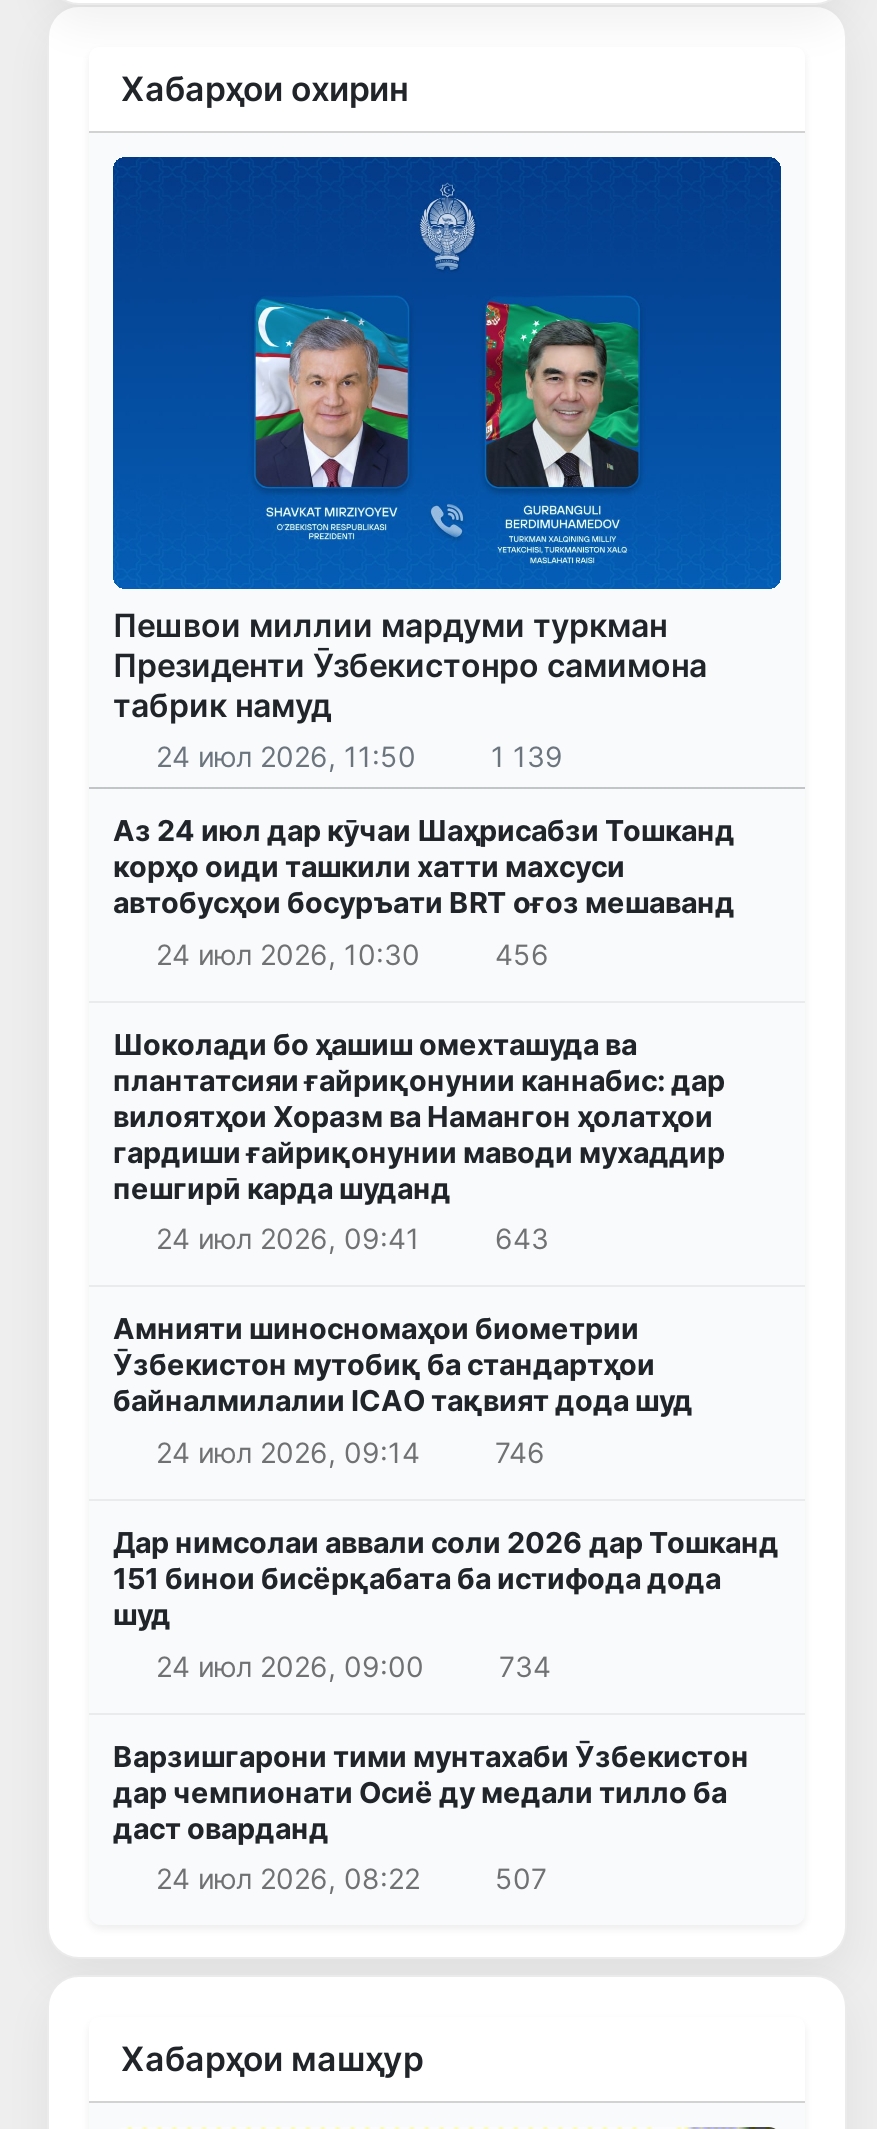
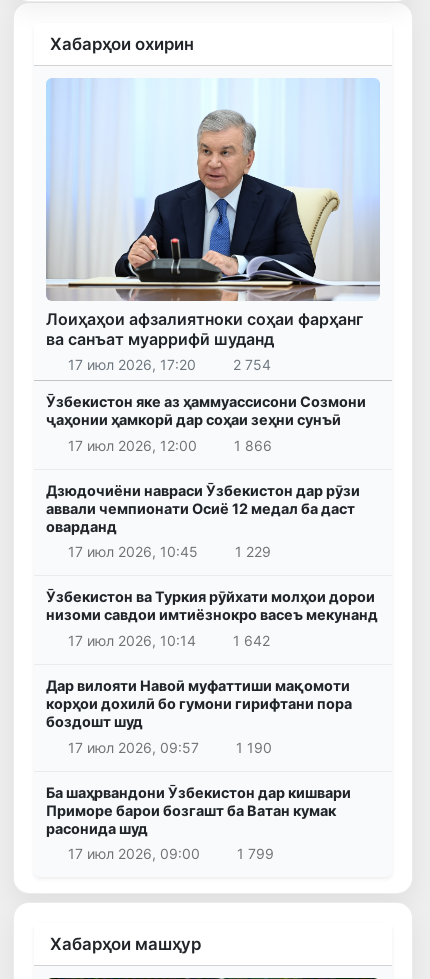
[111,154,783,773] [image] | Пешвои миллии мардуми туркман | Президенти Ӯзбекистонро самимона | табрик намуд | 24 июл 2026, 11:50 | 1 139 -> [46,78,380,373] [image] | Лоиҳаҳои афзалиятноки соҳаи фарҳанг | ва санъат муаррифӣ шуданд | 17 июл 2026, 17:20 | 2 754
[113,813,735,919] Аз 24 июл дар кӯчаи Шаҳрисабзи Тошканд | корҳо оиди ташкили хатти махсуси | автобусҳои босуръати BRT оғоз мешаванд -> [46,393,366,428] Ӯзбекистон яке аз ҳаммуассисони Созмони | ҷаҳонии ҳамкорӣ дар соҳаи зеҳни сунъӣ
[156,937,549,971] 24 июл 2026, 10:30 | 456 -> [67,437,272,454] 17 июл 2026, 12:00 | 1 866
[113,1027,725,1205] Шоколади бо ҳашиш омехташуда ва | плантатсияи ғайриқонунии каннабис: дар | вилоятҳои Хоразм ва Намангон ҳолатҳои | гардиши ғайриқонунии маводи мухаддир | пешгирӣ карда шуданд -> [46,482,360,535] Дзюдочиёни навраси Ӯзбекистон дар рӯзи | аввали чемпионати Осиё 12 медал ба даст | оварданд
[156,1222,549,1256] 24 июл 2026, 09:41 | 643 -> [67,543,271,560] 17 июл 2026, 10:45 | 1 229
[113,1312,693,1418] Амнияти шиносномаҳои биометрии | Ӯзбекистон мутобиқ ба стандартҳои | байналмилалии ICAO тақвият дода шуд -> [46,588,378,623] Ӯзбекистон ва Туркия рӯйхати молҳои дорои | низоми савдои имтиёзнокро васеъ мекунанд
[156,1435,545,1469] 24 июл 2026, 09:14 | 746 -> [67,632,270,649] 17 июл 2026, 10:14 | 1 642
[113,1525,779,1631] Дар нимсолаи аввали соли 2026 дар Тошканд | 151 бинои бисёрқабата ба истифода дода | шуд -> [46,677,352,730] Дар вилояти Навоӣ муфаттиши мақомоти | корҳои дохилӣ бо гумони гирифтани пора | боздошт шуд
[156,1648,551,1682] 24 июл 2026, 09:00 | 734 -> [67,739,272,756] 17 июл 2026, 09:57 | 1 190
[113,1738,749,1844] Варзишгарони тими мунтахаби Ӯзбекистон | дар чемпионати Осиё ду медали тилло ба | даст оварданд -> [46,784,351,837] Ба шаҳрвандони Ӯзбекистон дар кишвари | Приморе барои бозгашт ба Ватан кумак | расонида шуд
[156,1861,547,1895] 24 июл 2026, 08:22 | 507 -> [67,845,274,862] 17 июл 2026, 09:00 | 1 799

